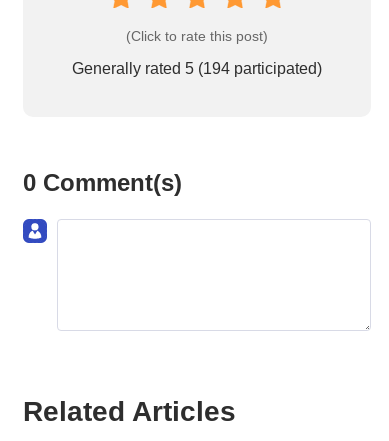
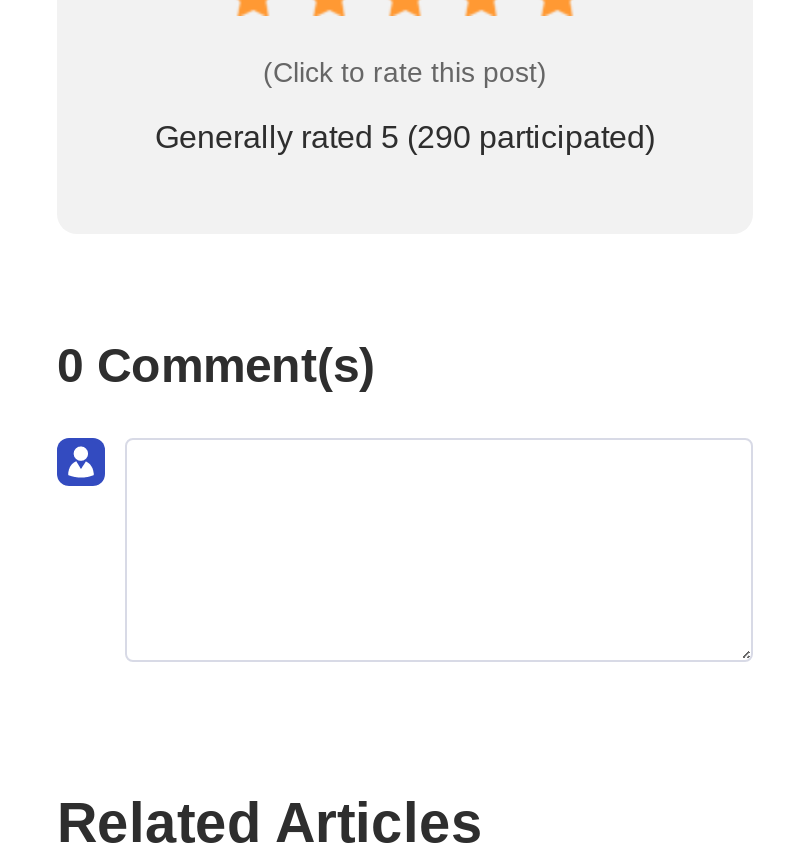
[72,60,322,77] Generally rated 5 (194 participated) -> [155,120,655,154] Generally rated 5 (290 participated)

